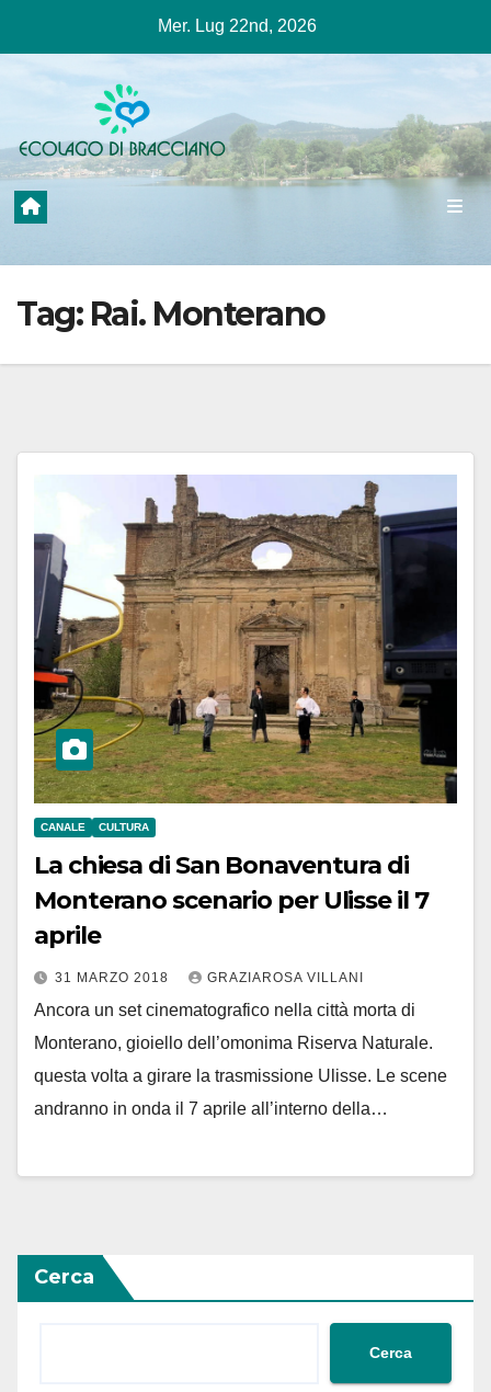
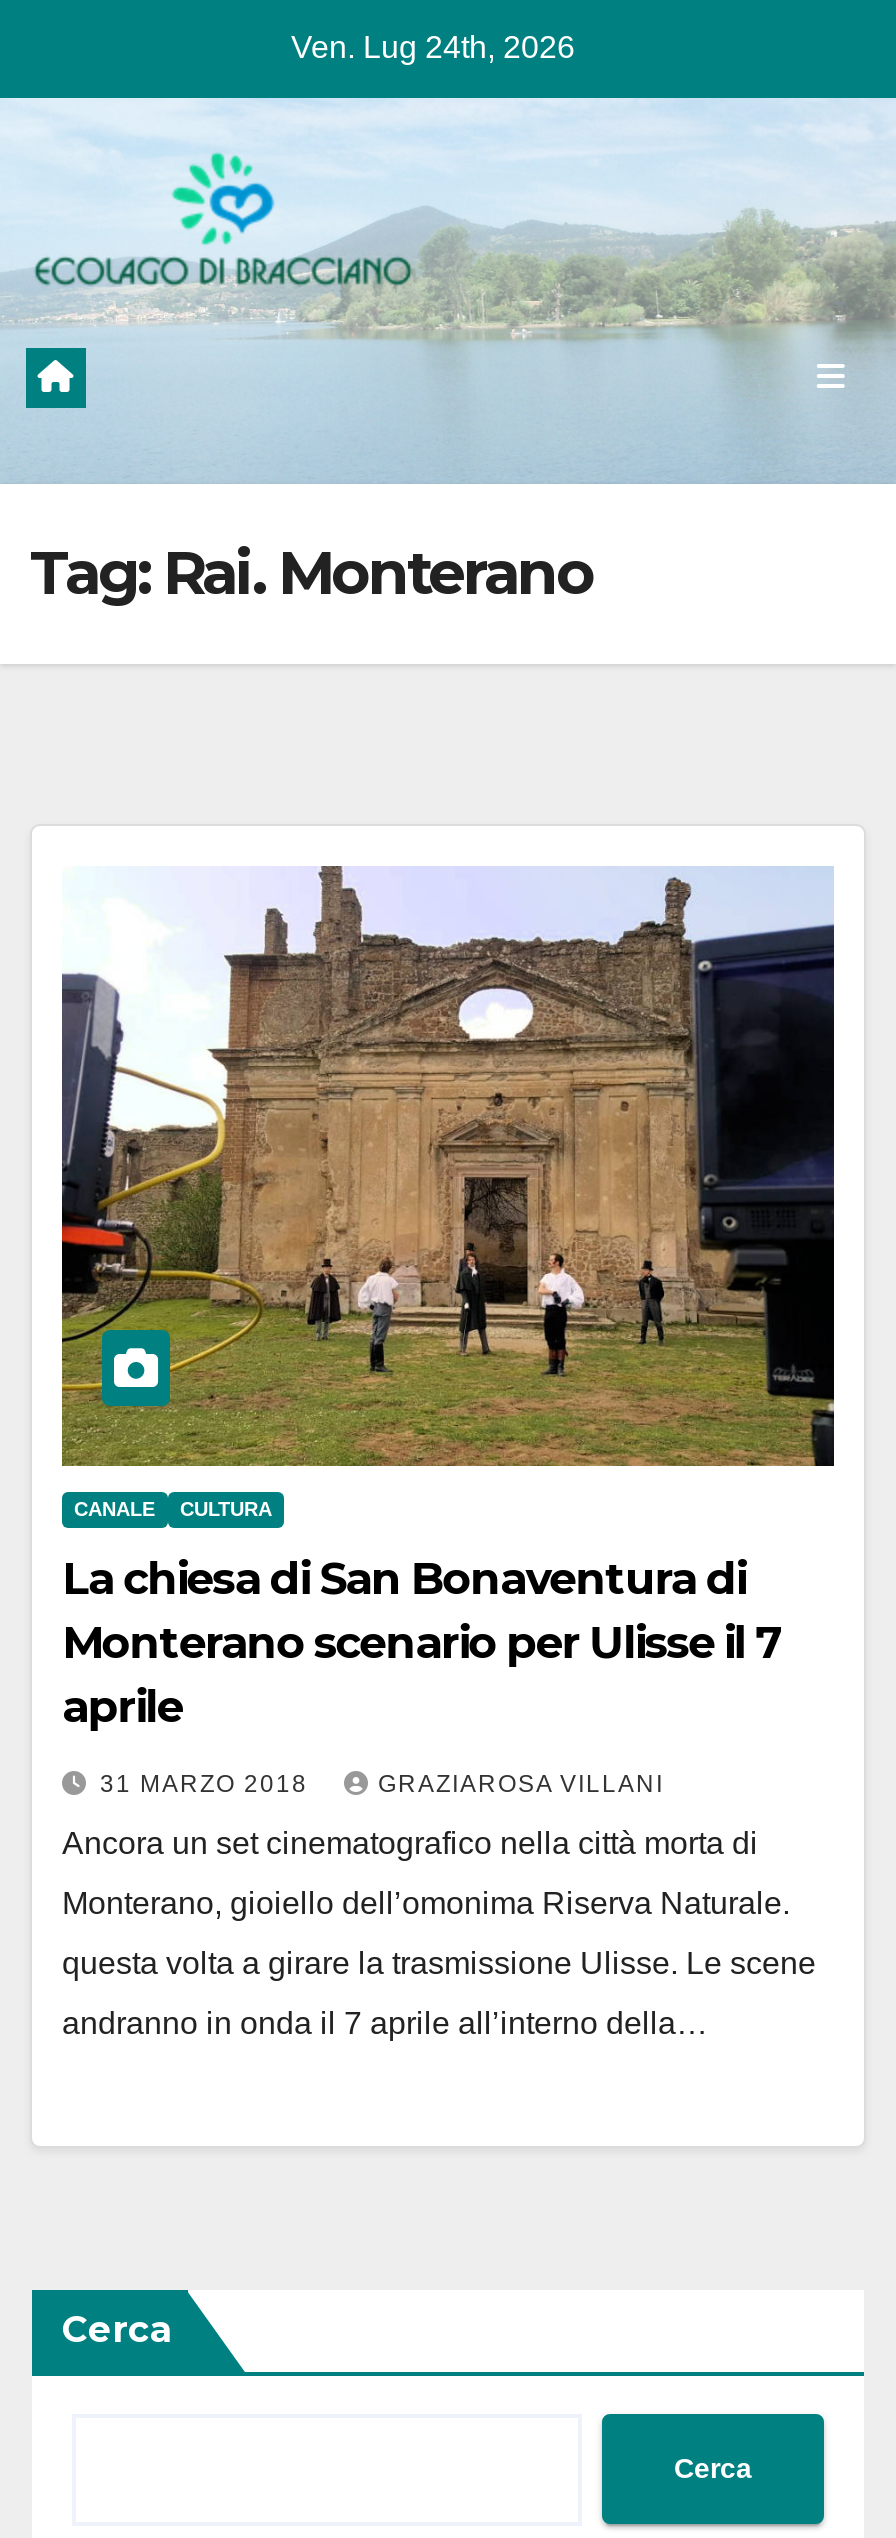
[158,16,317,35] Mer. Lug 22nd, 2026 -> [291,30,575,64] Ven. Lug 24th, 2026

